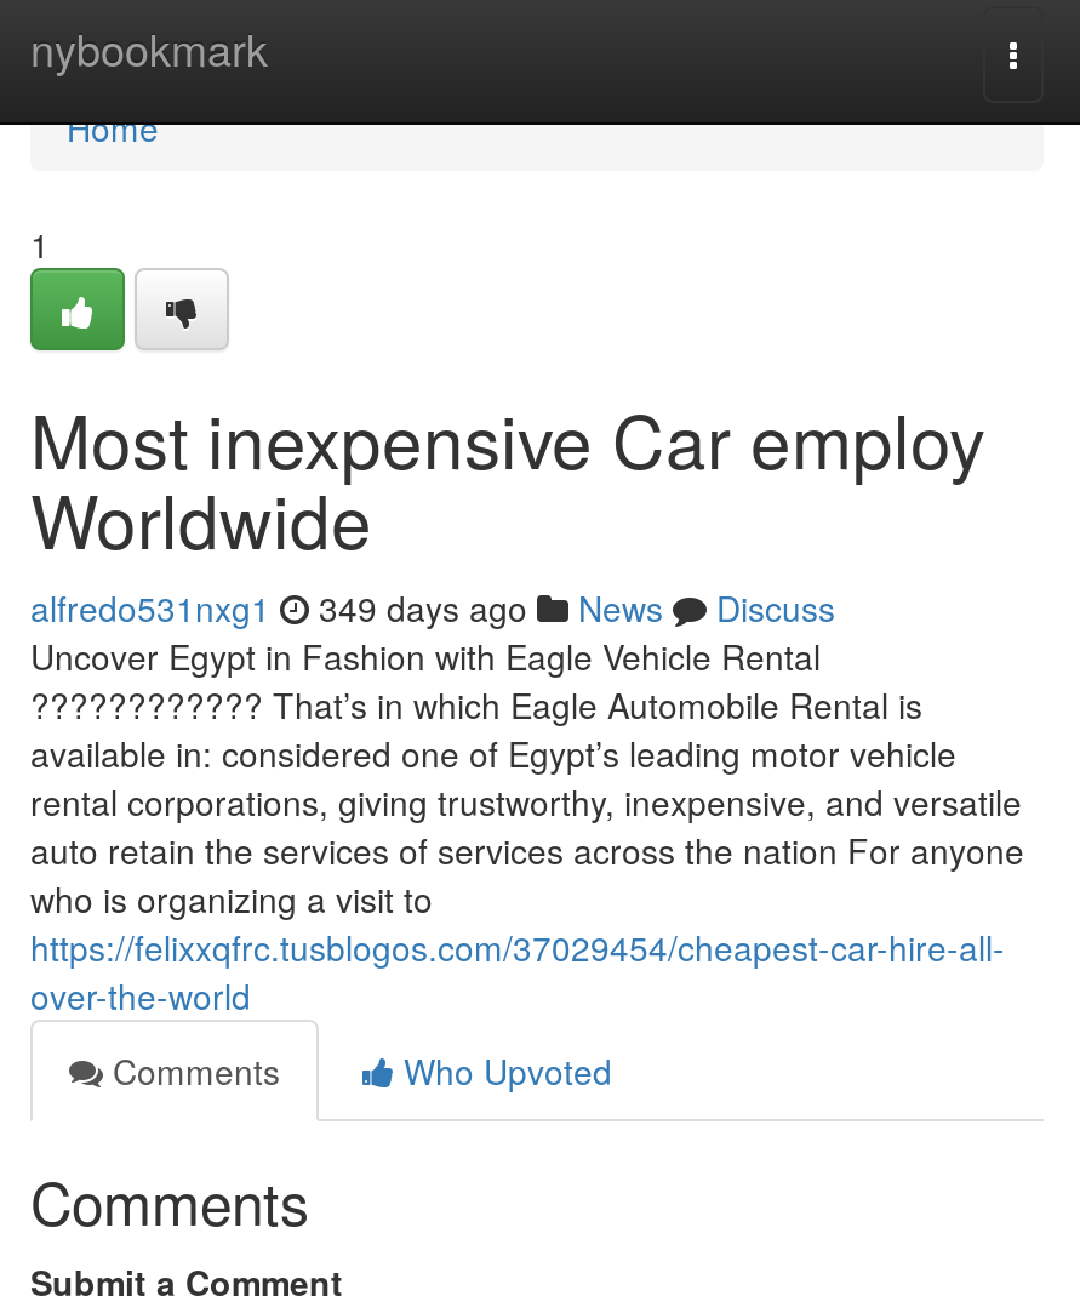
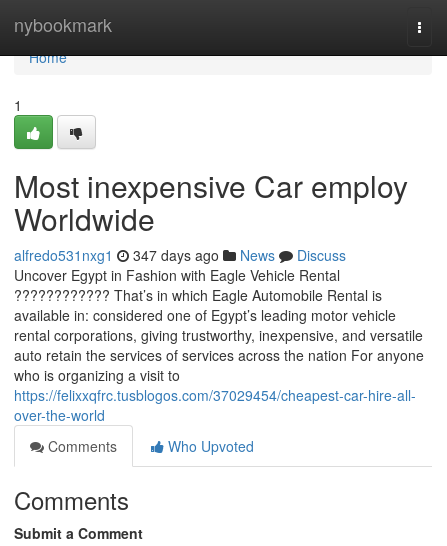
[30,583,835,632] alfredo531nxg1 349 days ago News Discuss -> [14,245,346,265] alfredo531nxg1 347 days ago News Discuss

